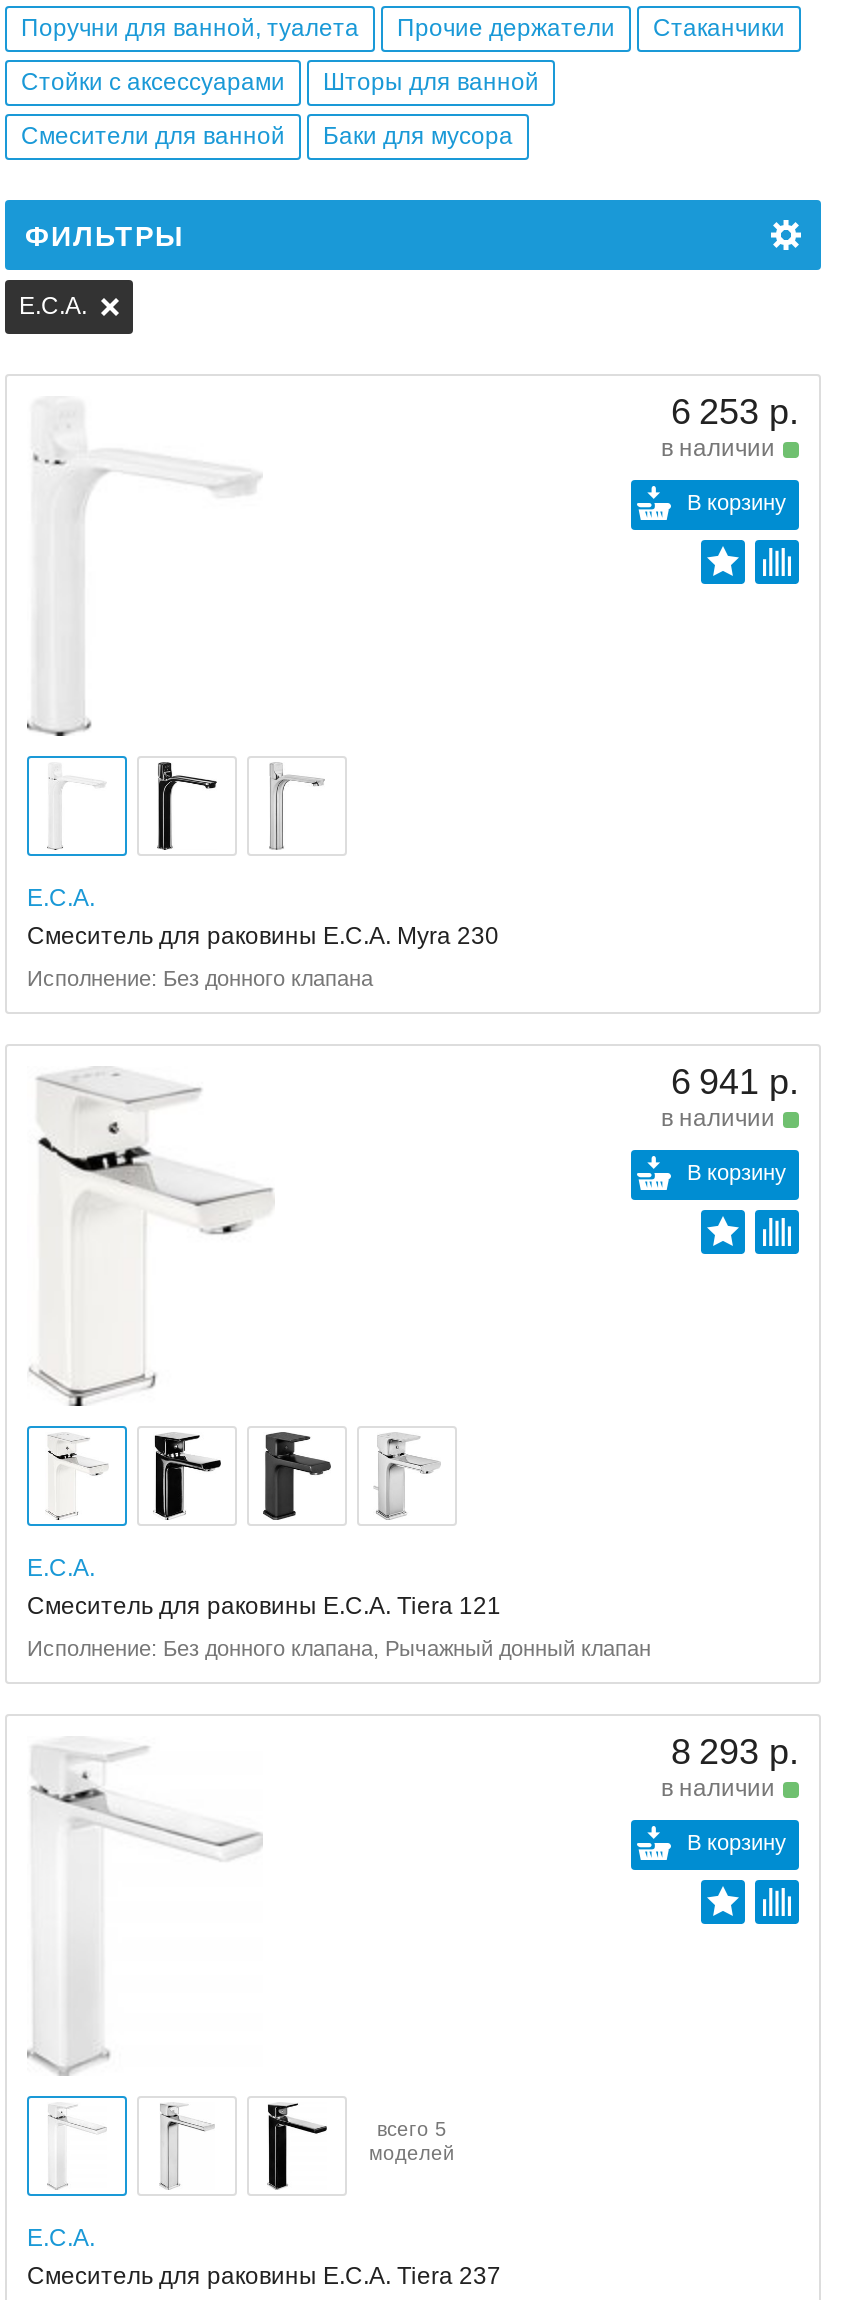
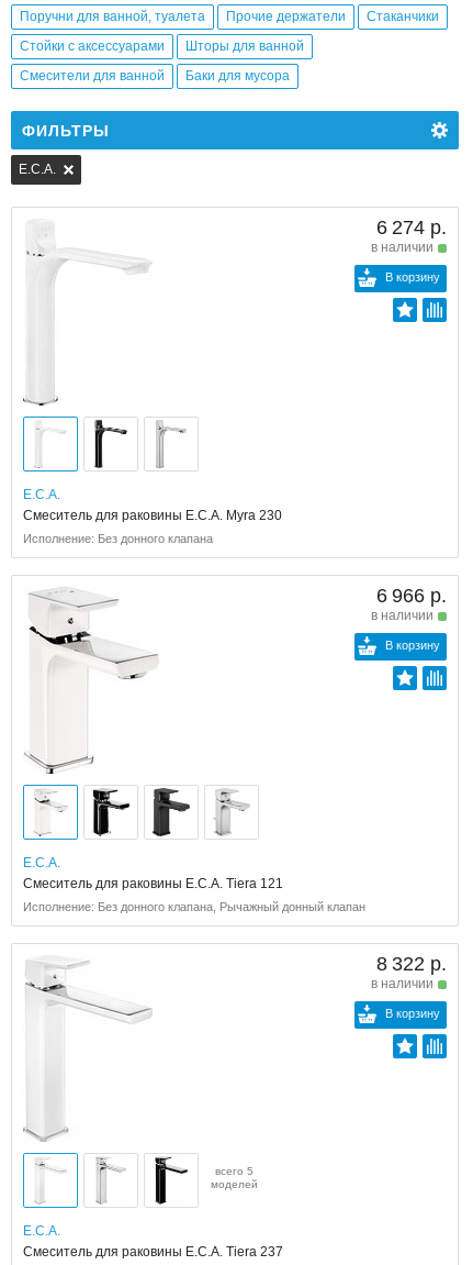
[671,392,799,432] 6 253 р. -> [376,217,447,238] 6 274 р.
[671,1062,799,1102] 6 941 р. -> [376,585,447,607] 6 966 р.
[671,1732,799,1772] 8 293 р. -> [376,953,447,975] 8 322 р.

